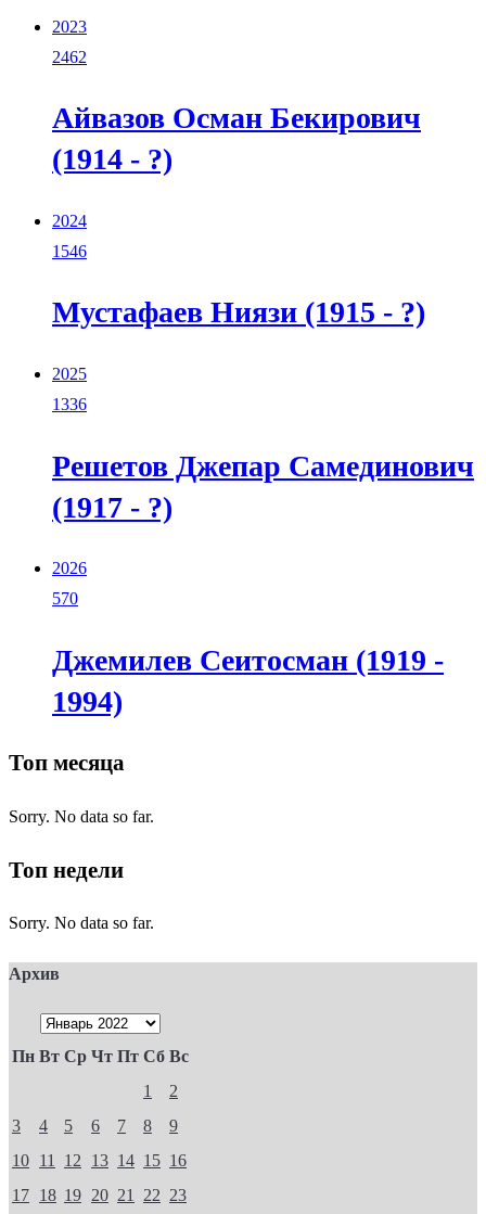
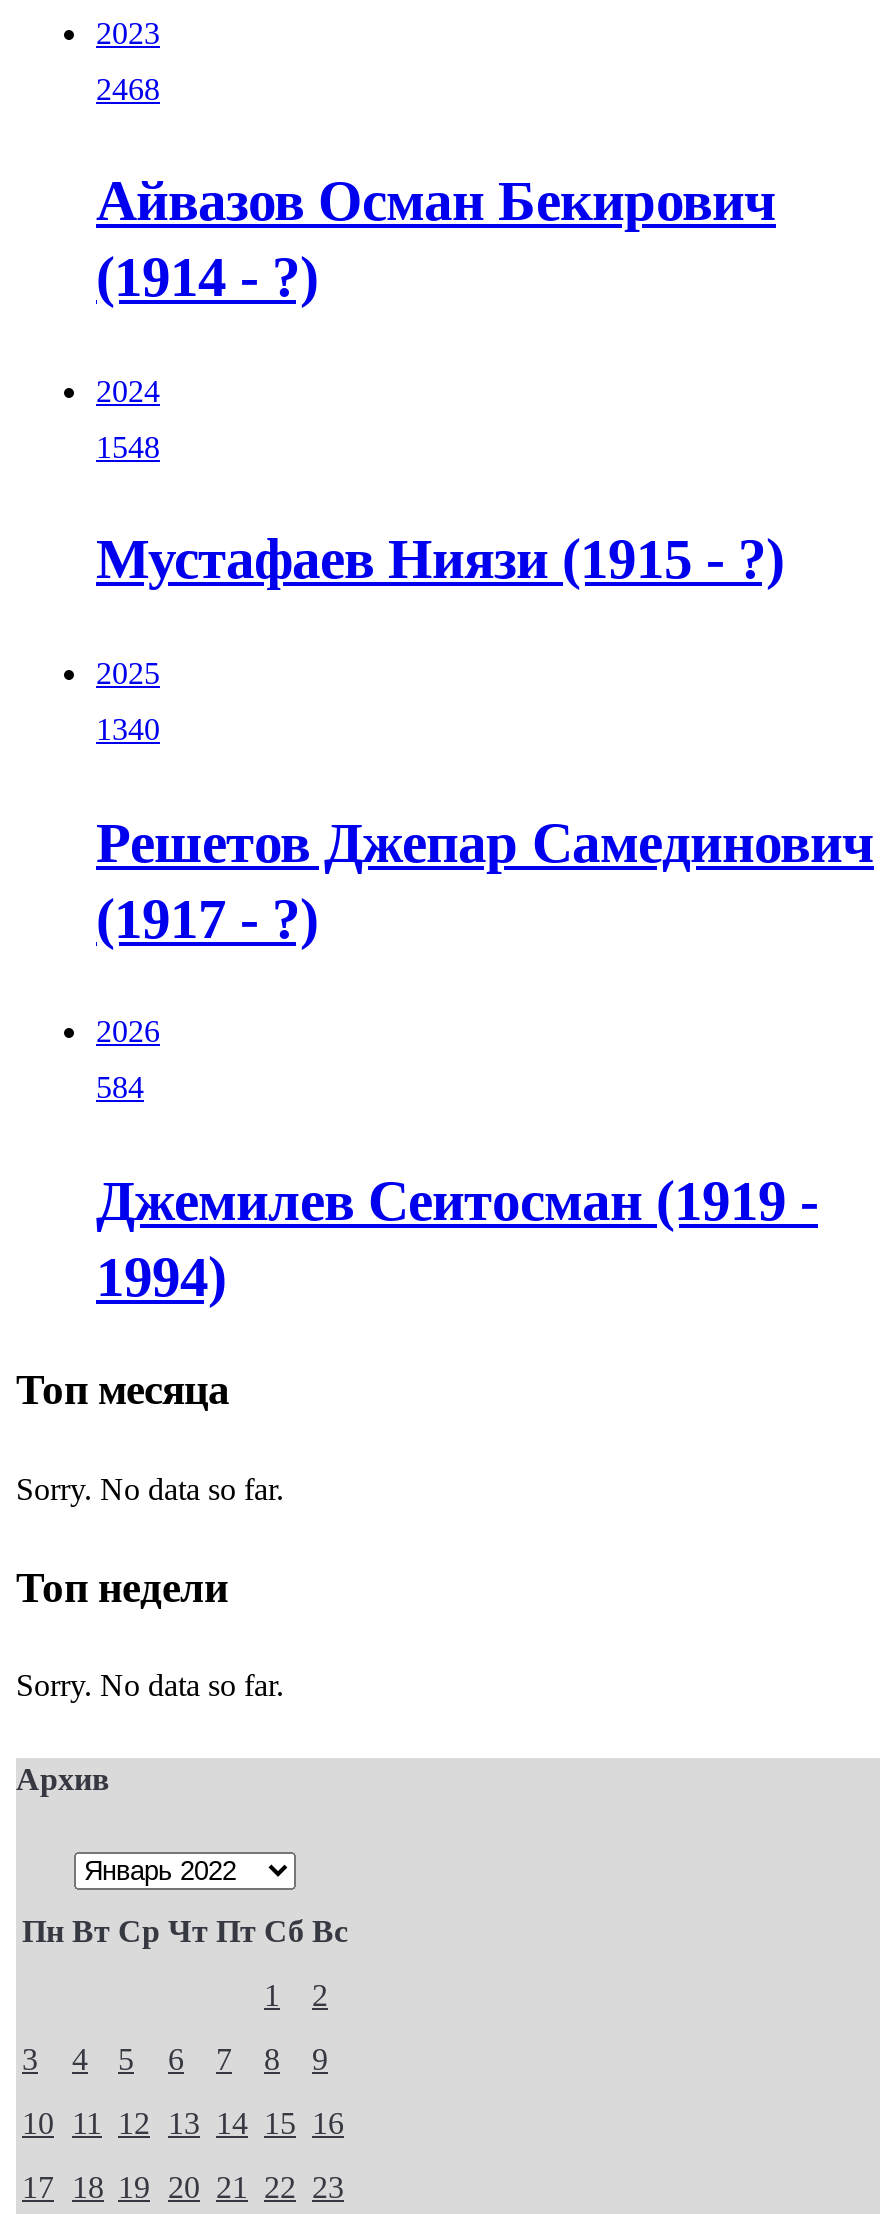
[52,47,87,66] 2462 -> [96,71,160,105] 2468
[52,242,87,260] 1546 -> [96,430,160,464] 1548
[52,395,87,413] 1336 -> [96,712,160,746] 1340
[52,589,78,608] 570 -> [96,1070,144,1104] 584

